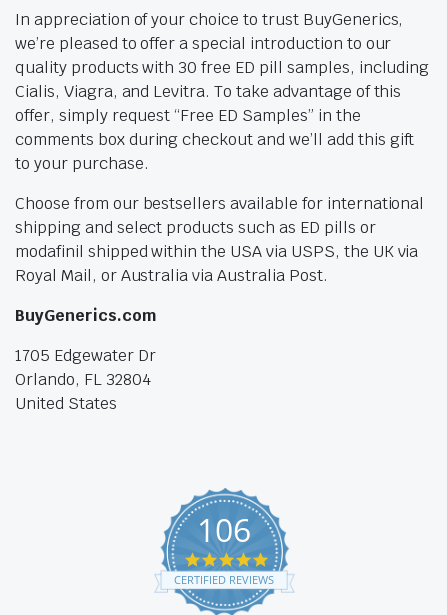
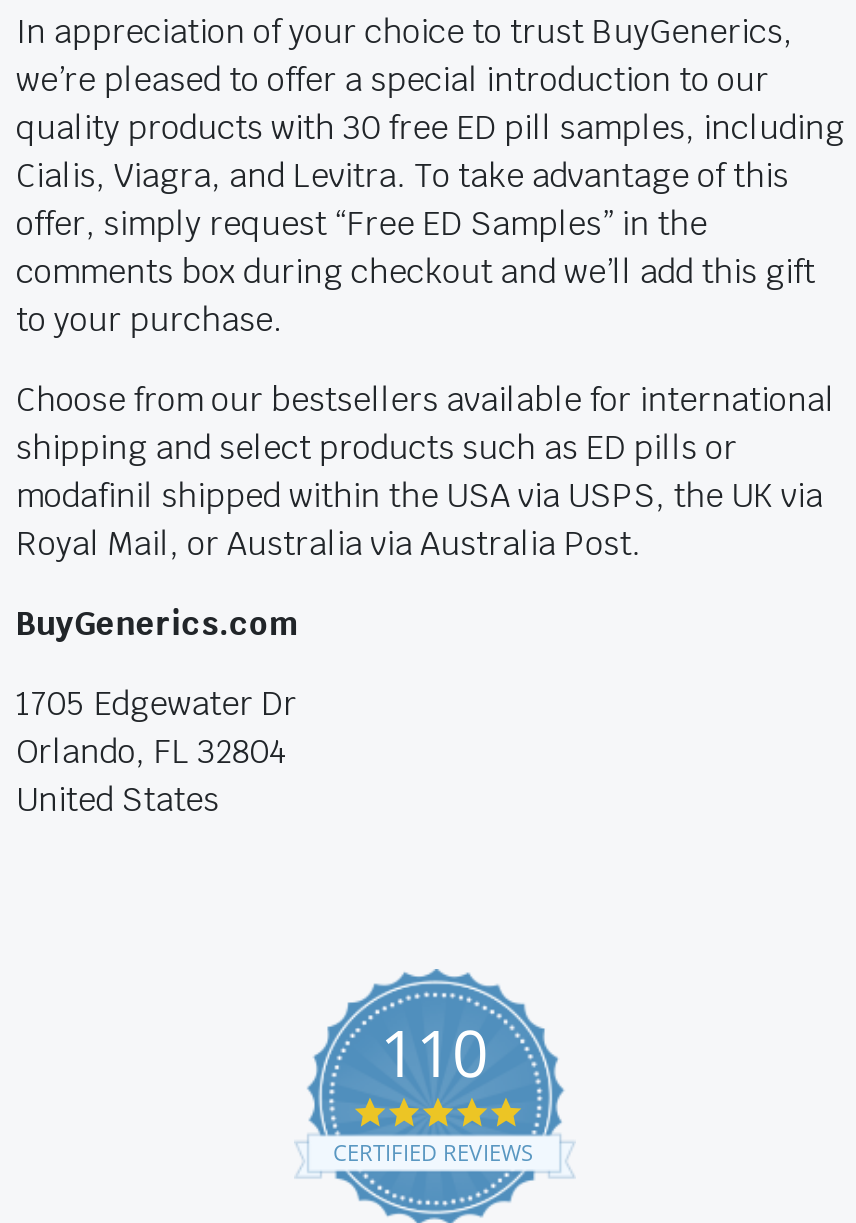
[197,508,251,551] 106 -> [380,1009,488,1095] 110

